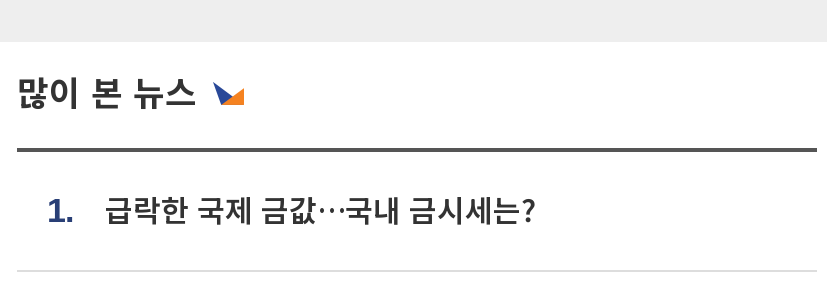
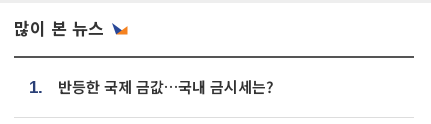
[105,188,537,230] 급락한 국제 금값…국내 금시세는? -> [58,76,274,97] 반등한 국제 금값…국내 금시세는?

